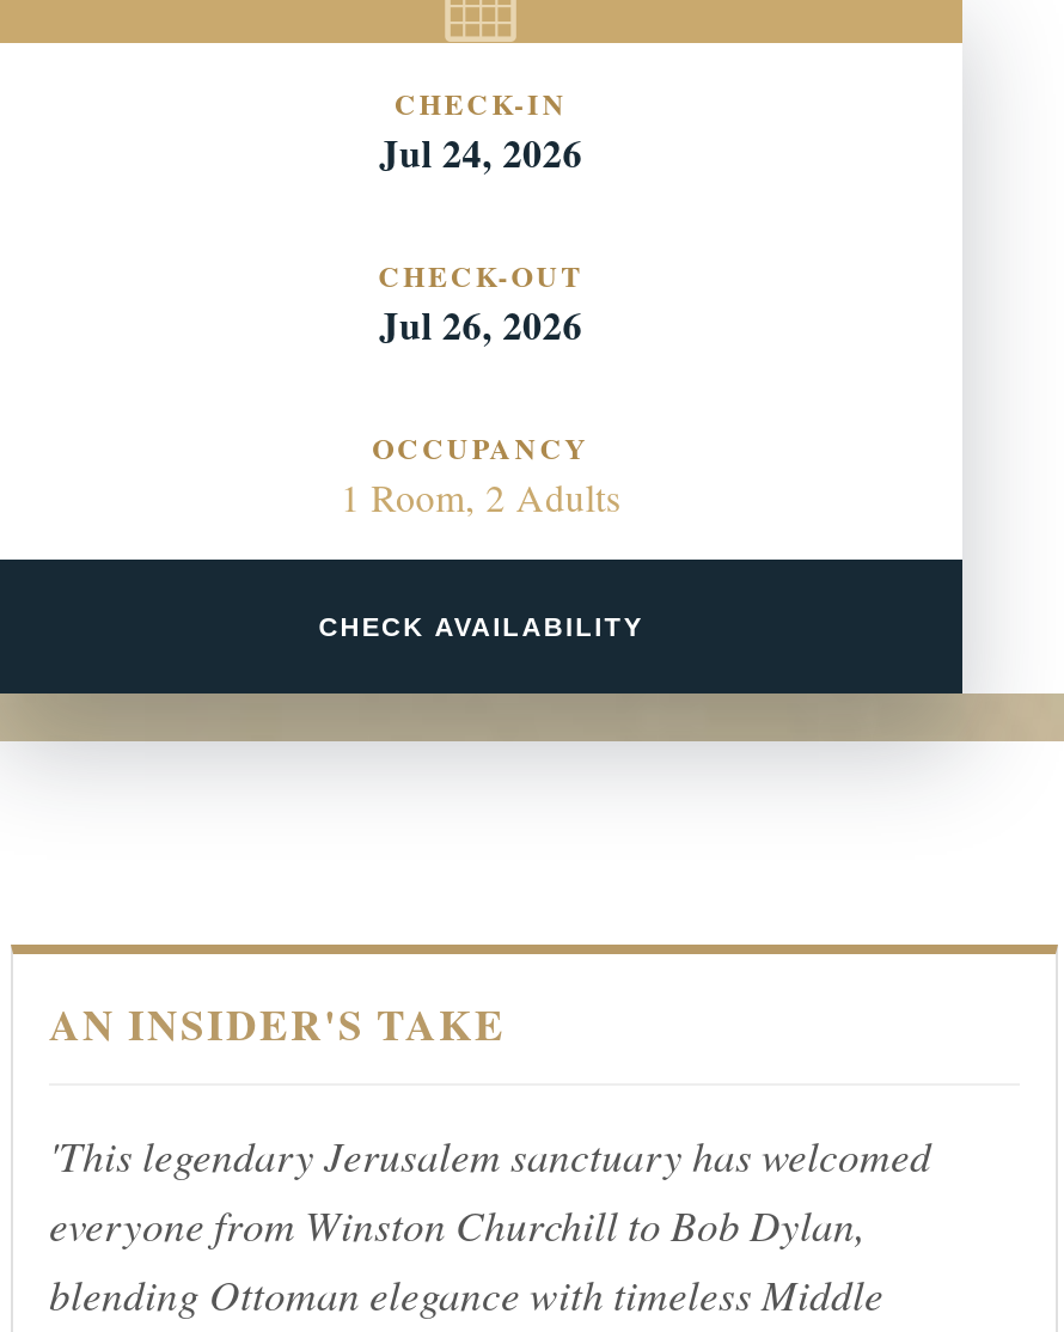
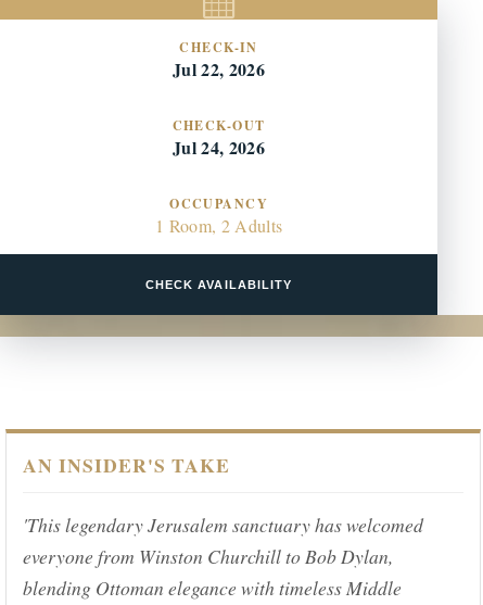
[379,124,582,179] Jul 24, 2026 -> [173,56,265,81] Jul 22, 2026
[379,297,582,352] Jul 26, 2026 -> [173,135,265,160] Jul 24, 2026

